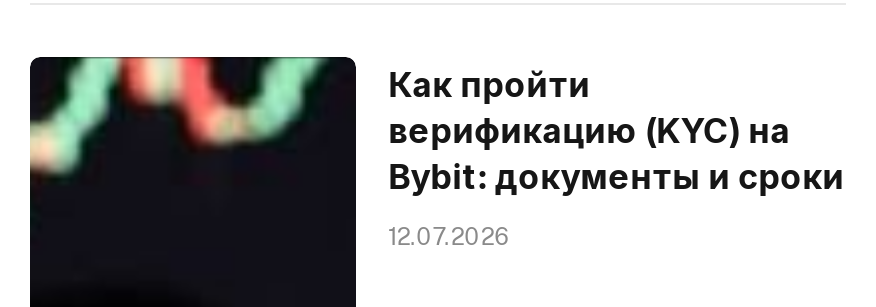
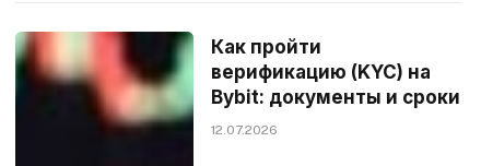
[28,55,358,235] [image] -> [14,31,195,129] [image]

